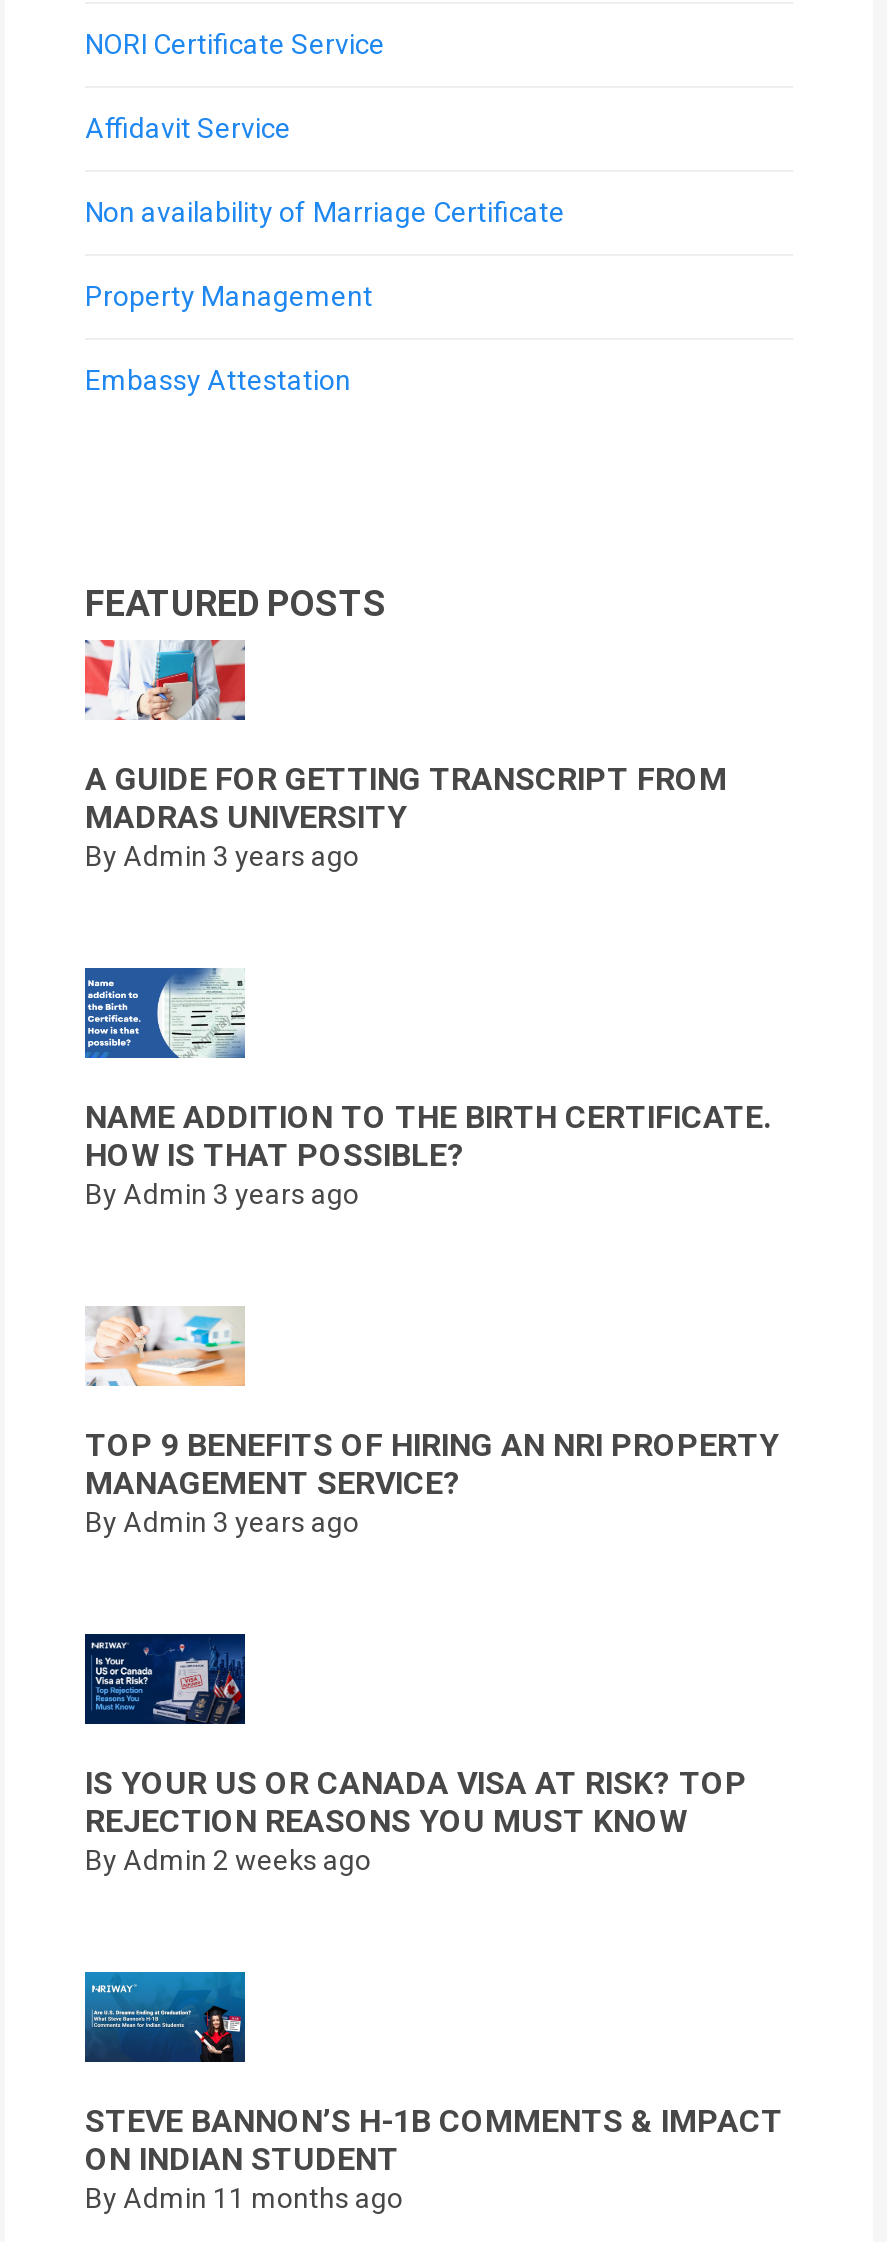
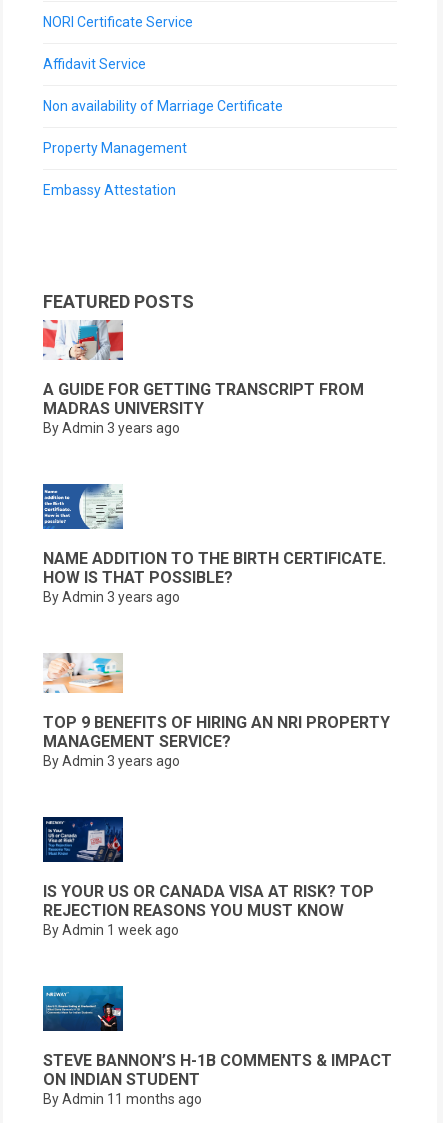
[85,1844,371,1876] By Admin 2 weeks ago -> [43,922,179,938] By Admin 1 week ago

